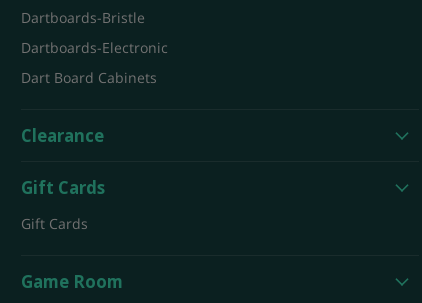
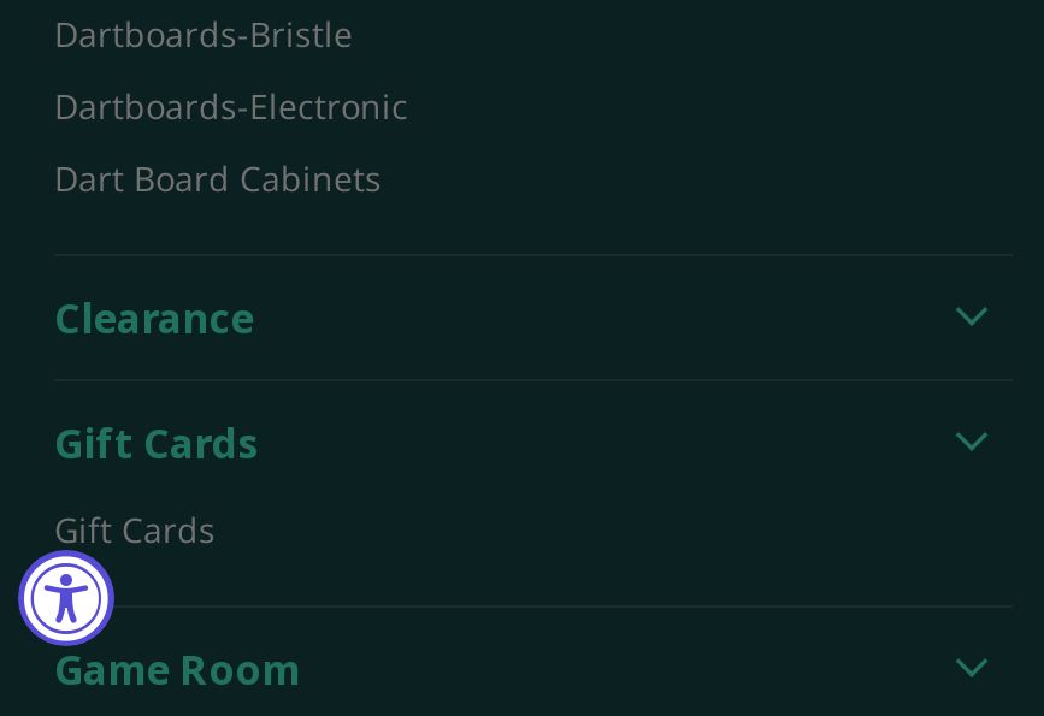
none -> [16,551,117,645] [image]

